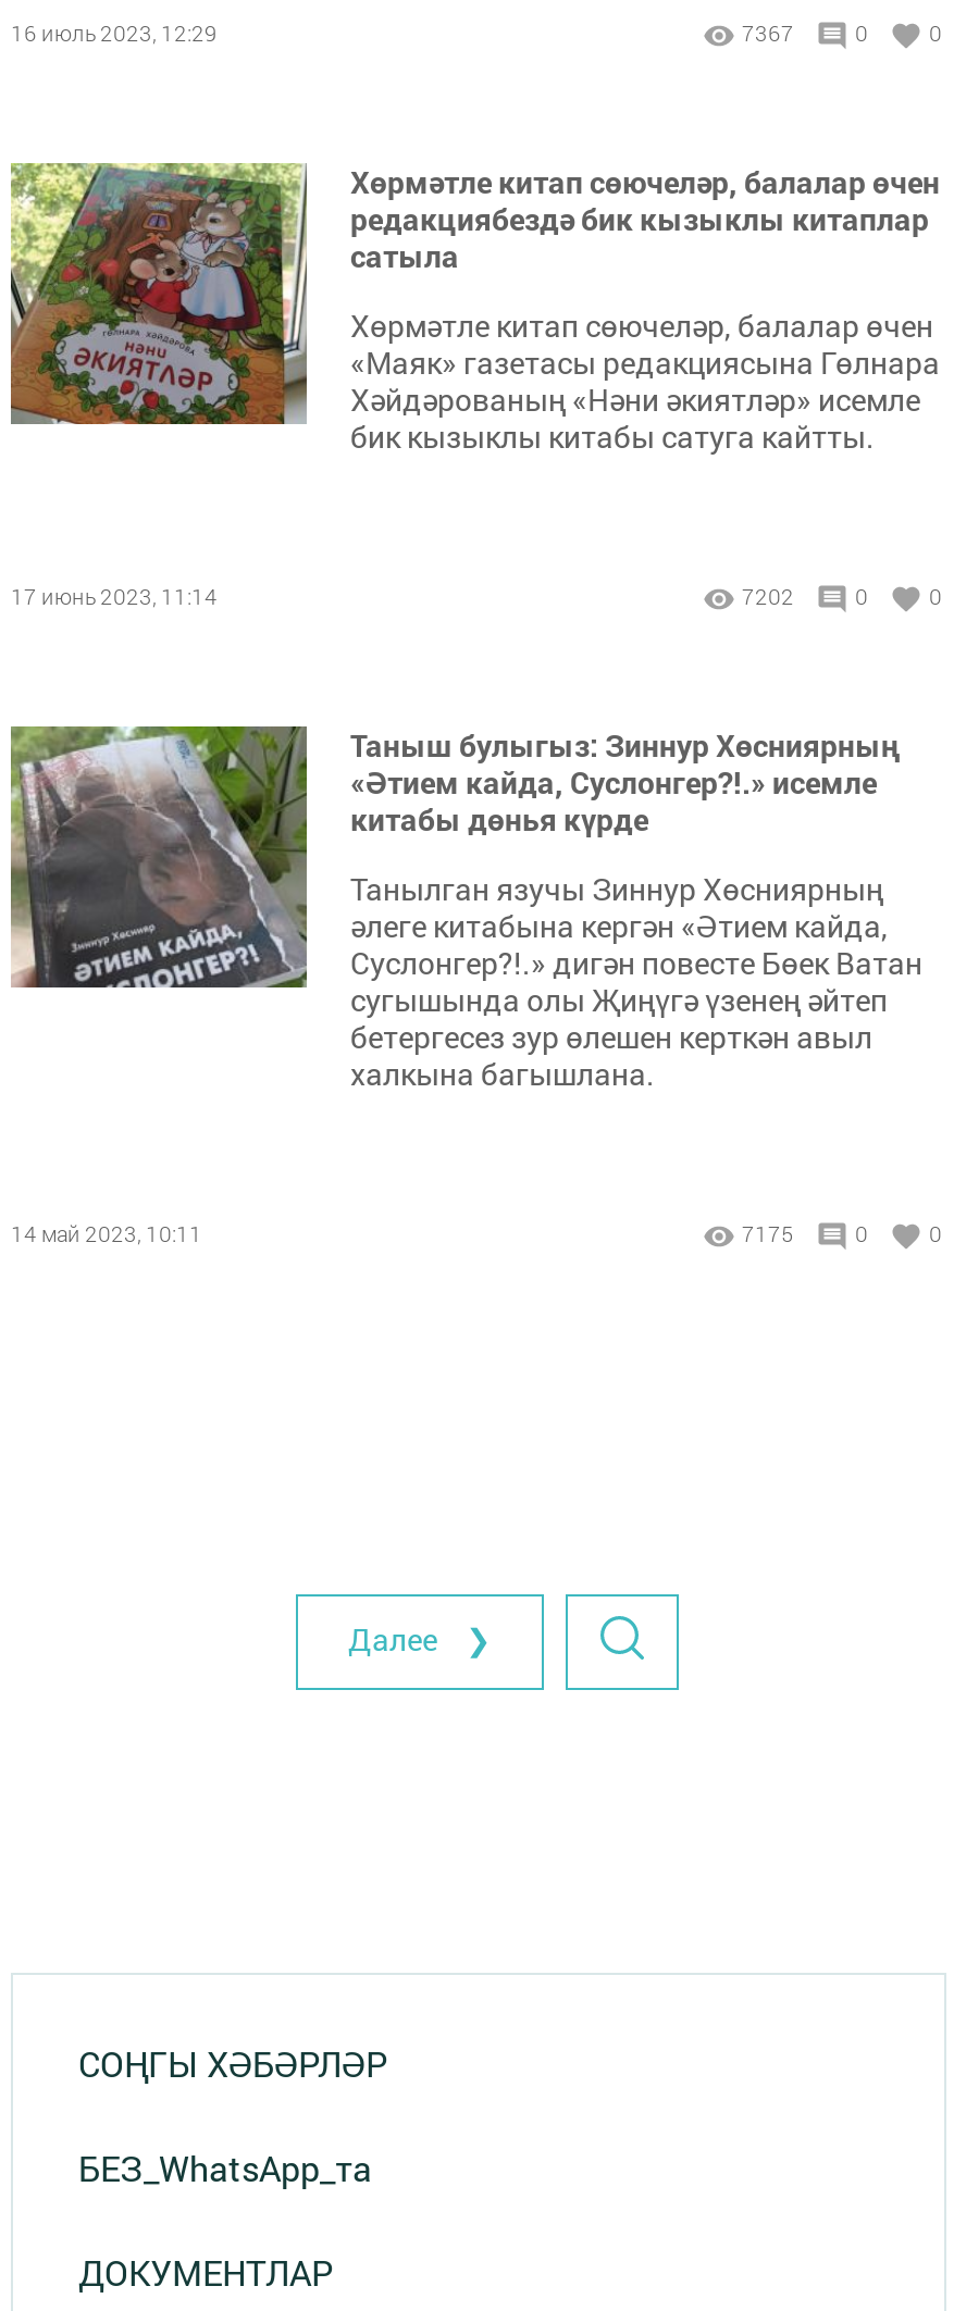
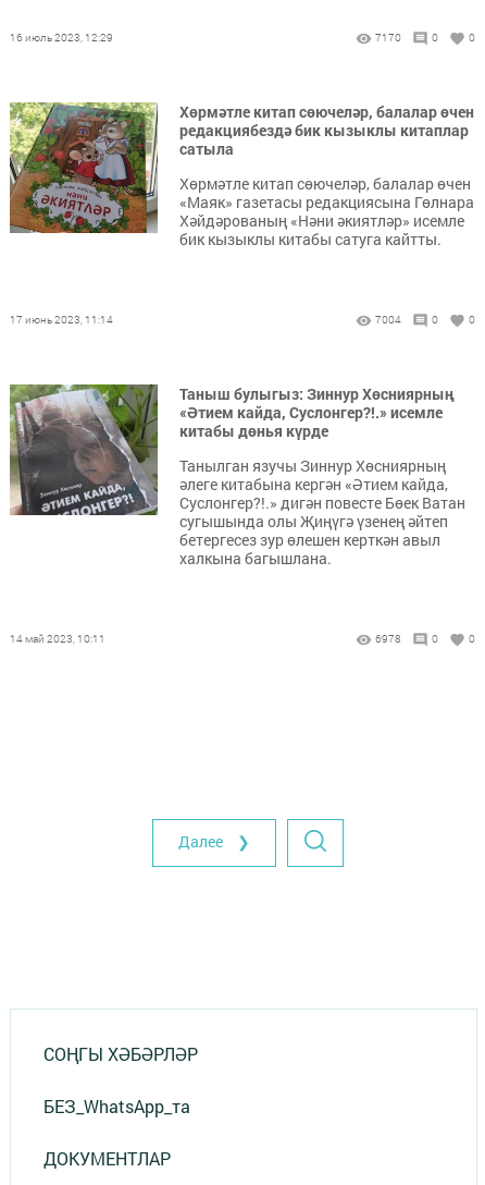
[742,20,794,49] 7367 -> [375,31,401,45] 7170
[742,584,794,612] 7202 -> [375,313,401,327] 7004
[742,1221,794,1249] 7175 -> [375,632,401,646] 6978

